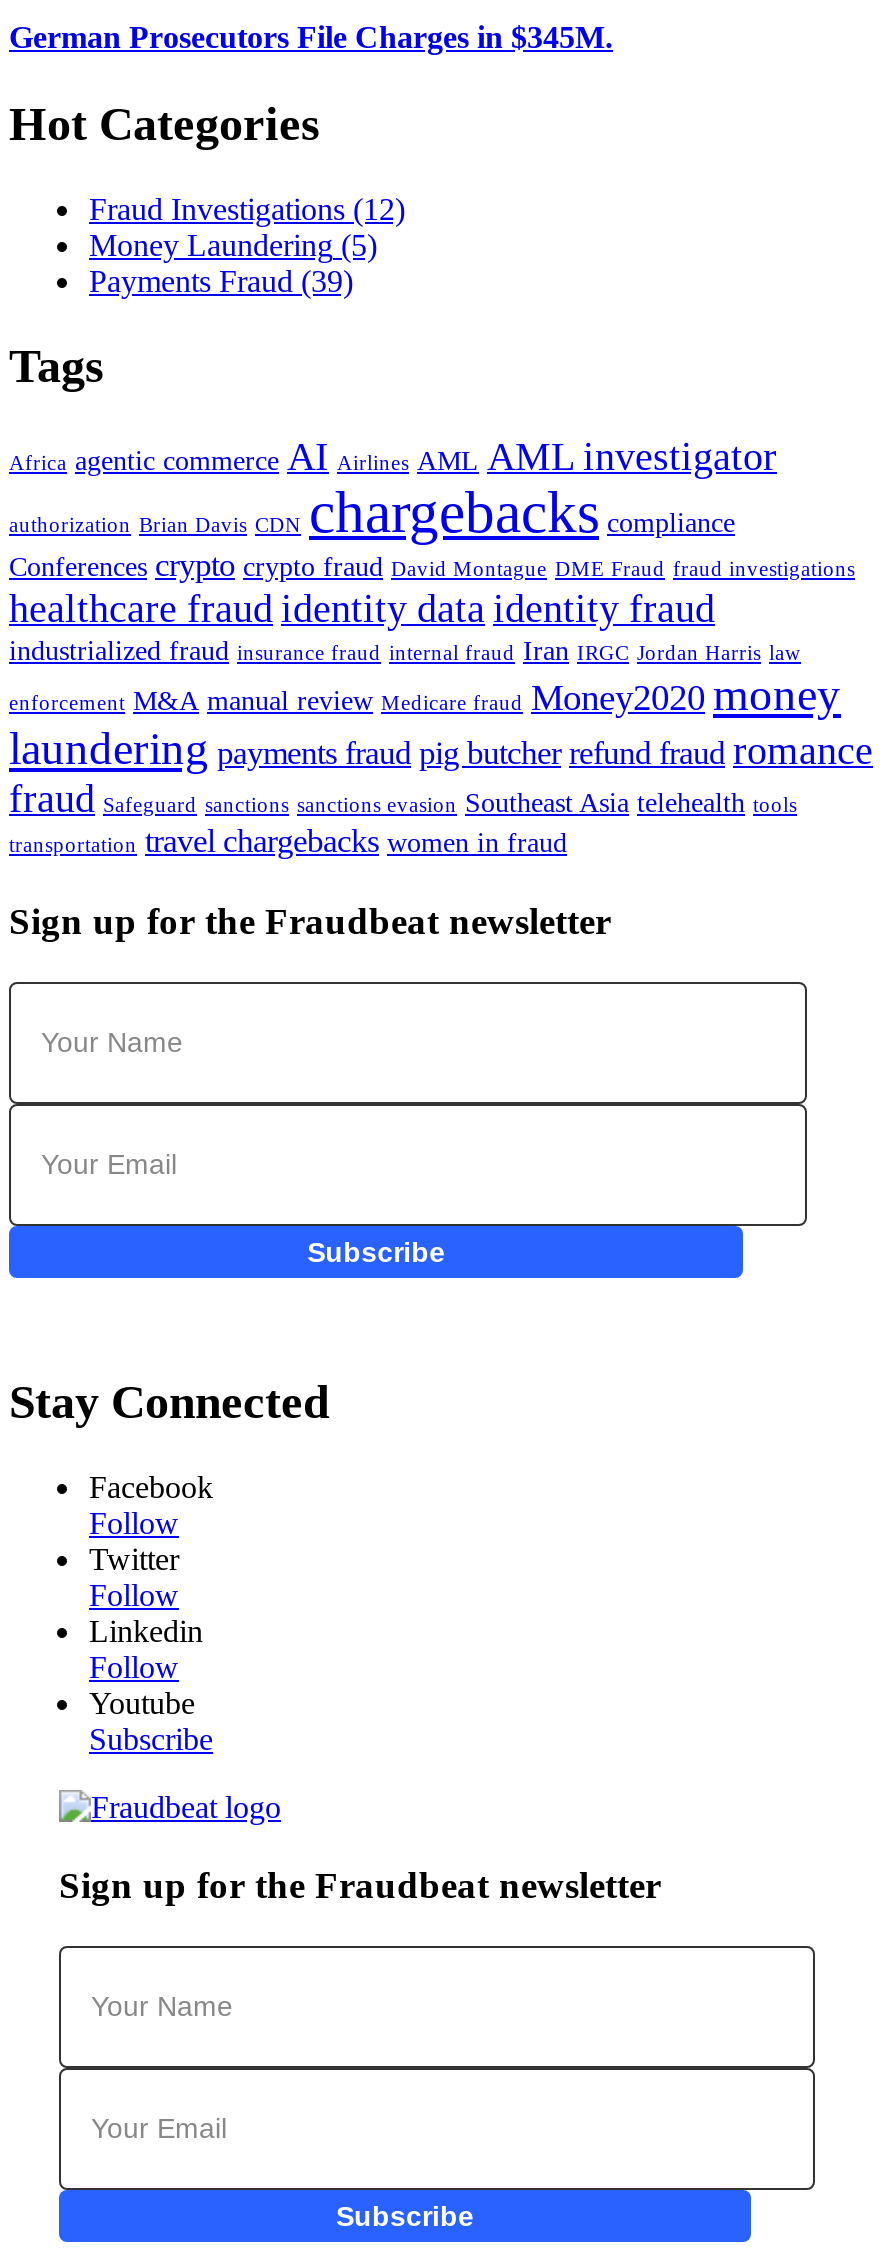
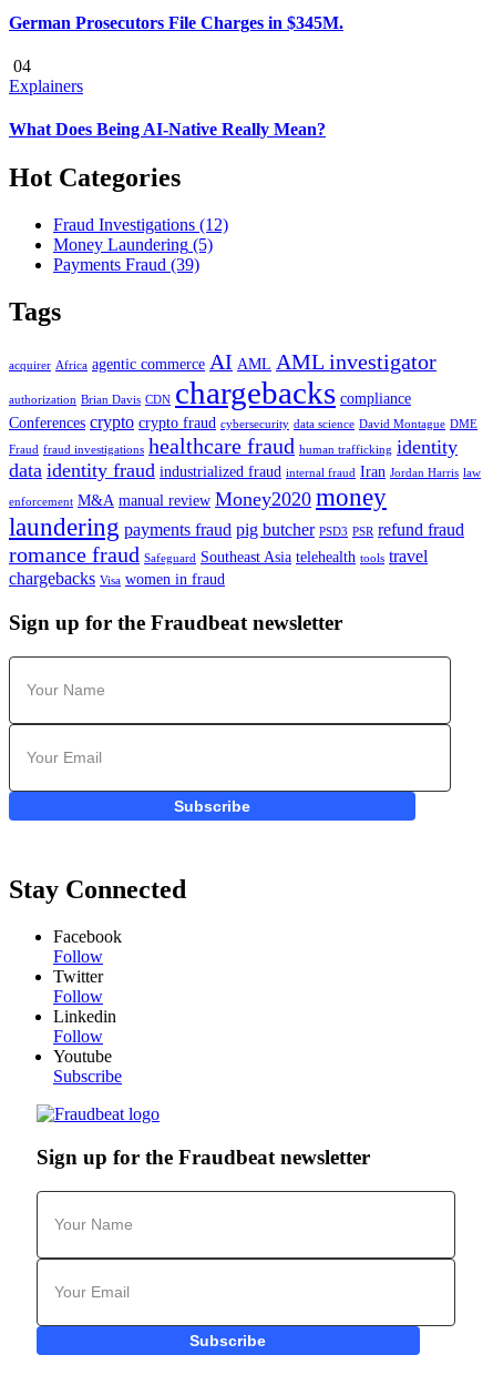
none -> [9,56,326,139] 04 | Explainers | What Does Being AI-Native Really Mean?
[9,434,777,478] Africa agentic commerce AI Airlines AML AML investigator -> [9,349,436,374] acquirer Africa agentic commerce AI AML AML investigator
[9,546,873,860] Conferences crypto crypto fraud David Montague DME Fraud fraud investigations | healthcare fraud identity data identity fraud | industrialized fraud insurance fraud internal fraud Iran IRGC Jordan Harris law | enforcement M&A manual review Medicare fraud Money2020 money | laundering payments fraud pig butcher refund fraud romance | fraud Safeguard sanctions sanctions evasion Southeast Asia telehealth tools | transportation travel chargebacks women in fraud -> [9,412,481,589] Conferences crypto crypto fraud cybersecurity data science David Montague DME | Fraud fraud investigations healthcare fraud human trafficking identity | data identity fraud industrialized fraud internal fraud Iran Jordan Harris law | enforcement M&A manual review Money2020 money | laundering payments fraud pig butcher PSD3 PSR refund fraud | romance fraud Safeguard Southeast Asia telehealth tools travel | chargebacks Visa women in fraud

